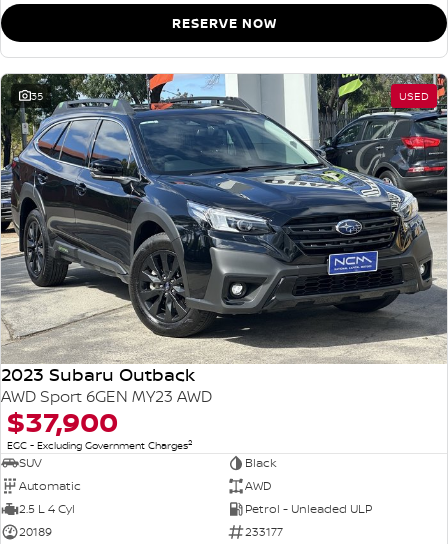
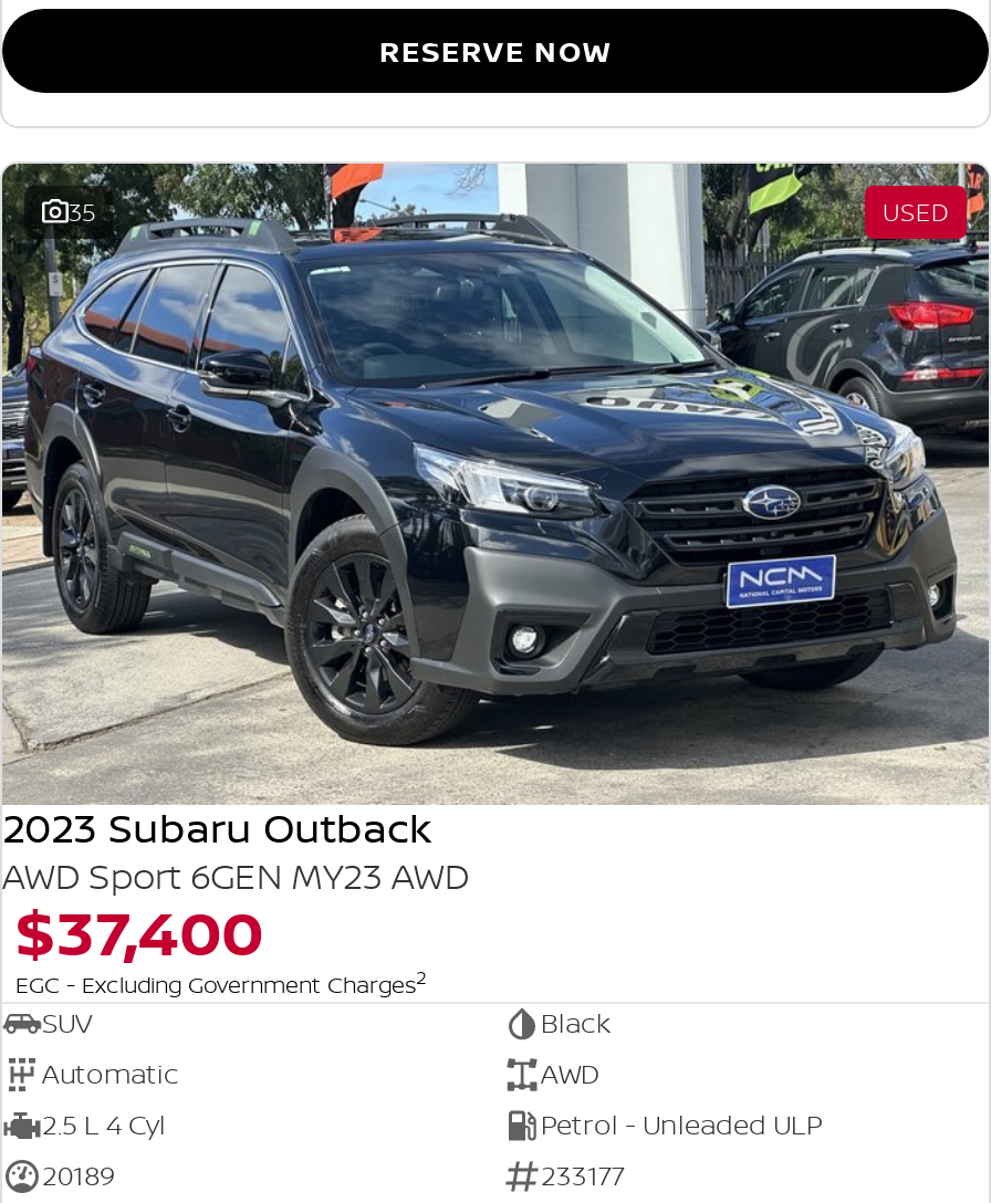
[7,402,118,441] $37,900 -> [15,888,263,975] $37,400

